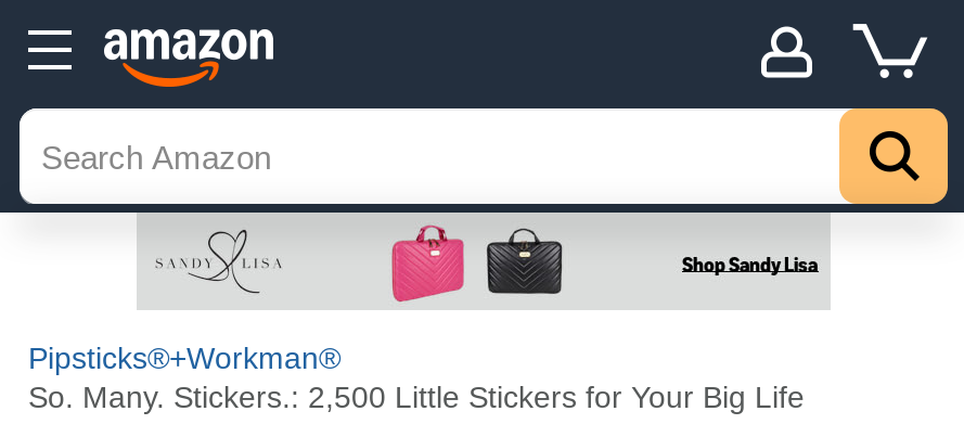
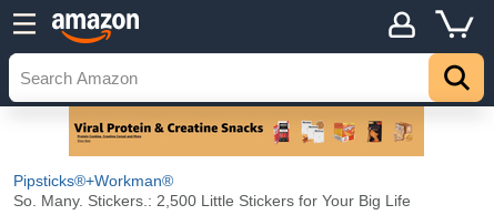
[139,210,828,308] [image] -> [69,105,424,156] [image]

